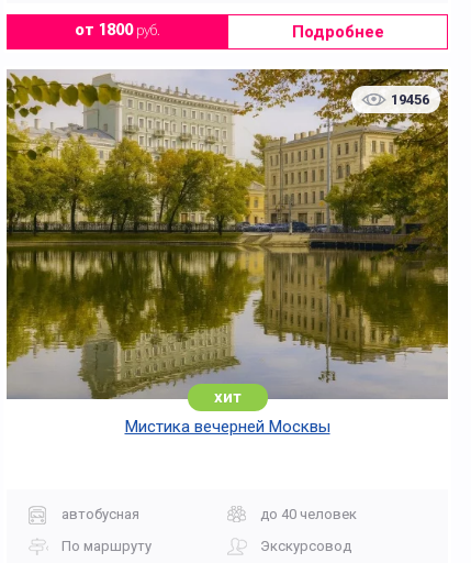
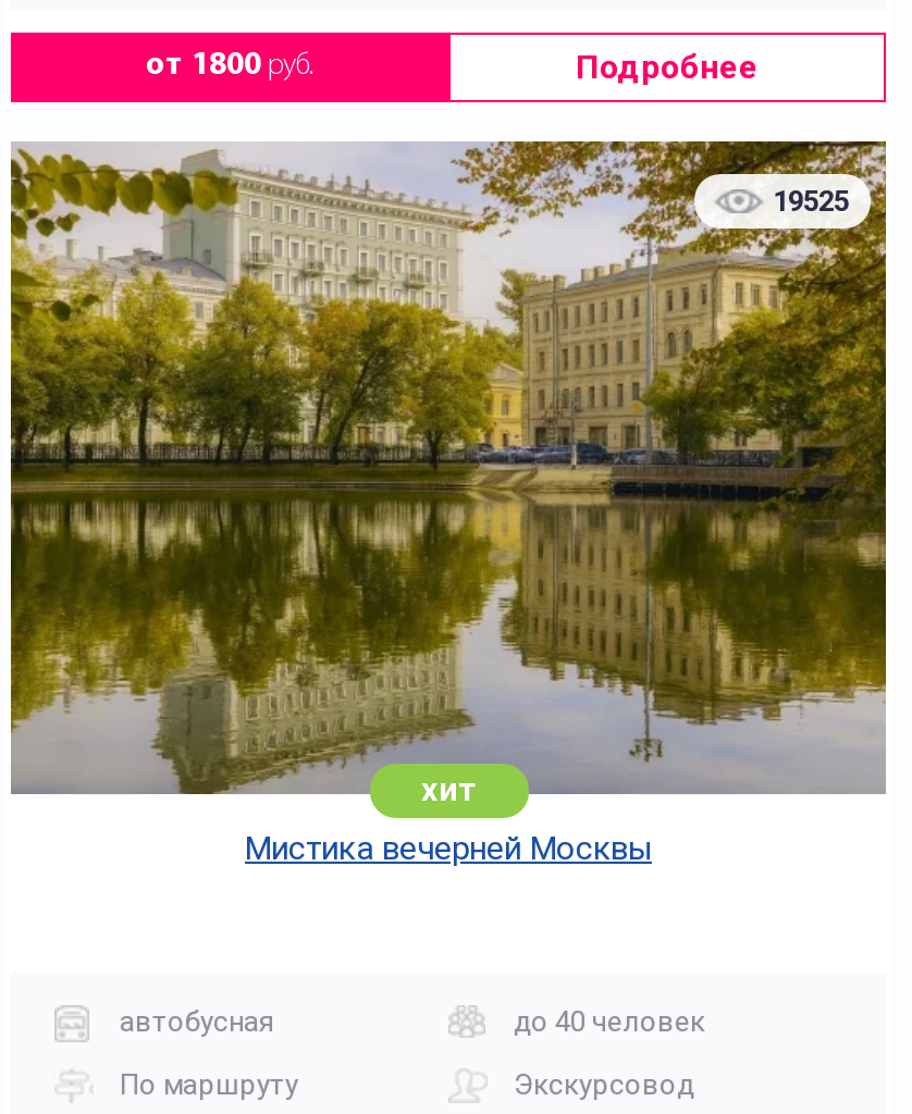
[391,91,429,108] 19456 -> [773,185,849,218] 19525

